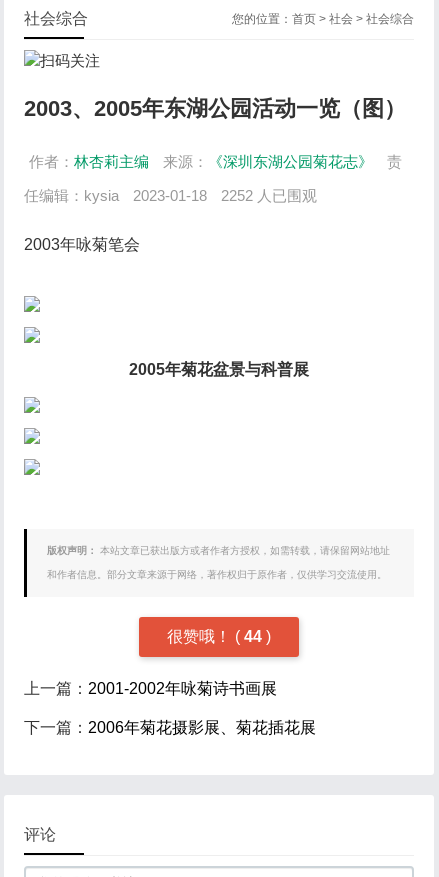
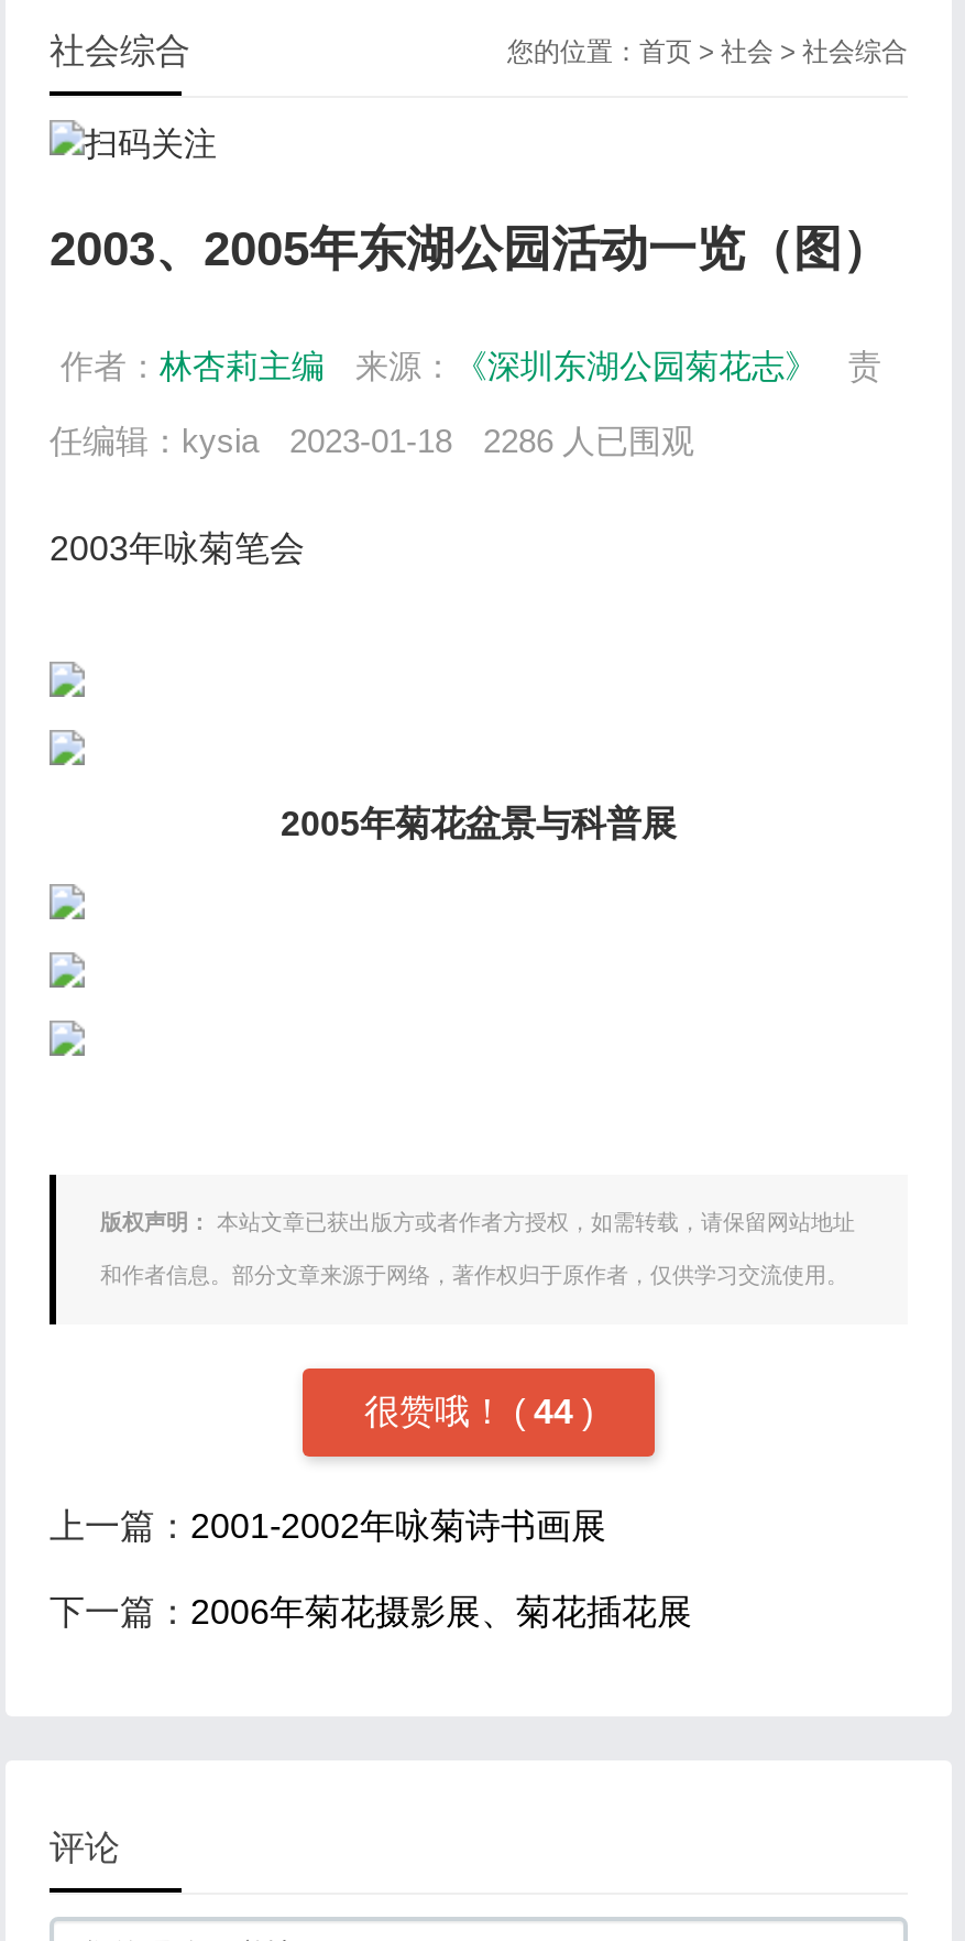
[24,187,317,204] 任编辑：kysia 2023-01-18 2252 人已围观 -> [50,422,694,459] 任编辑：kysia 2023-01-18 2286 人已围观

